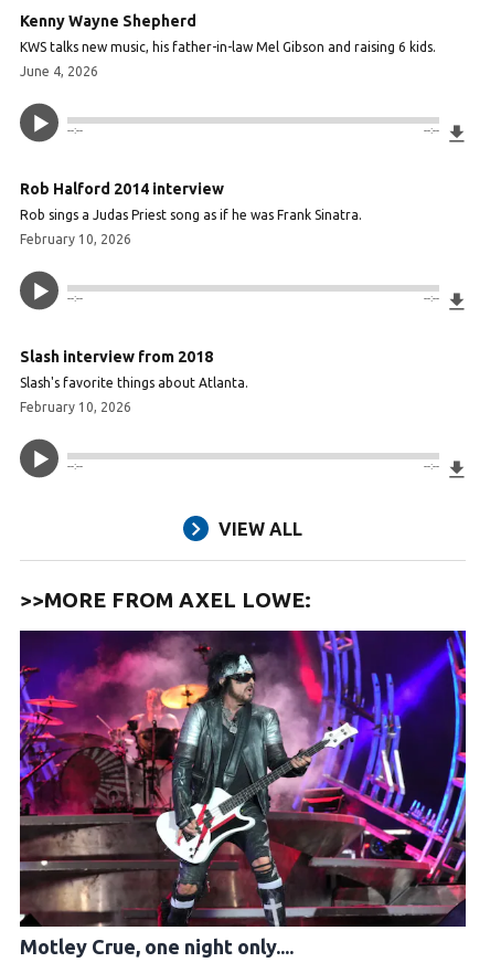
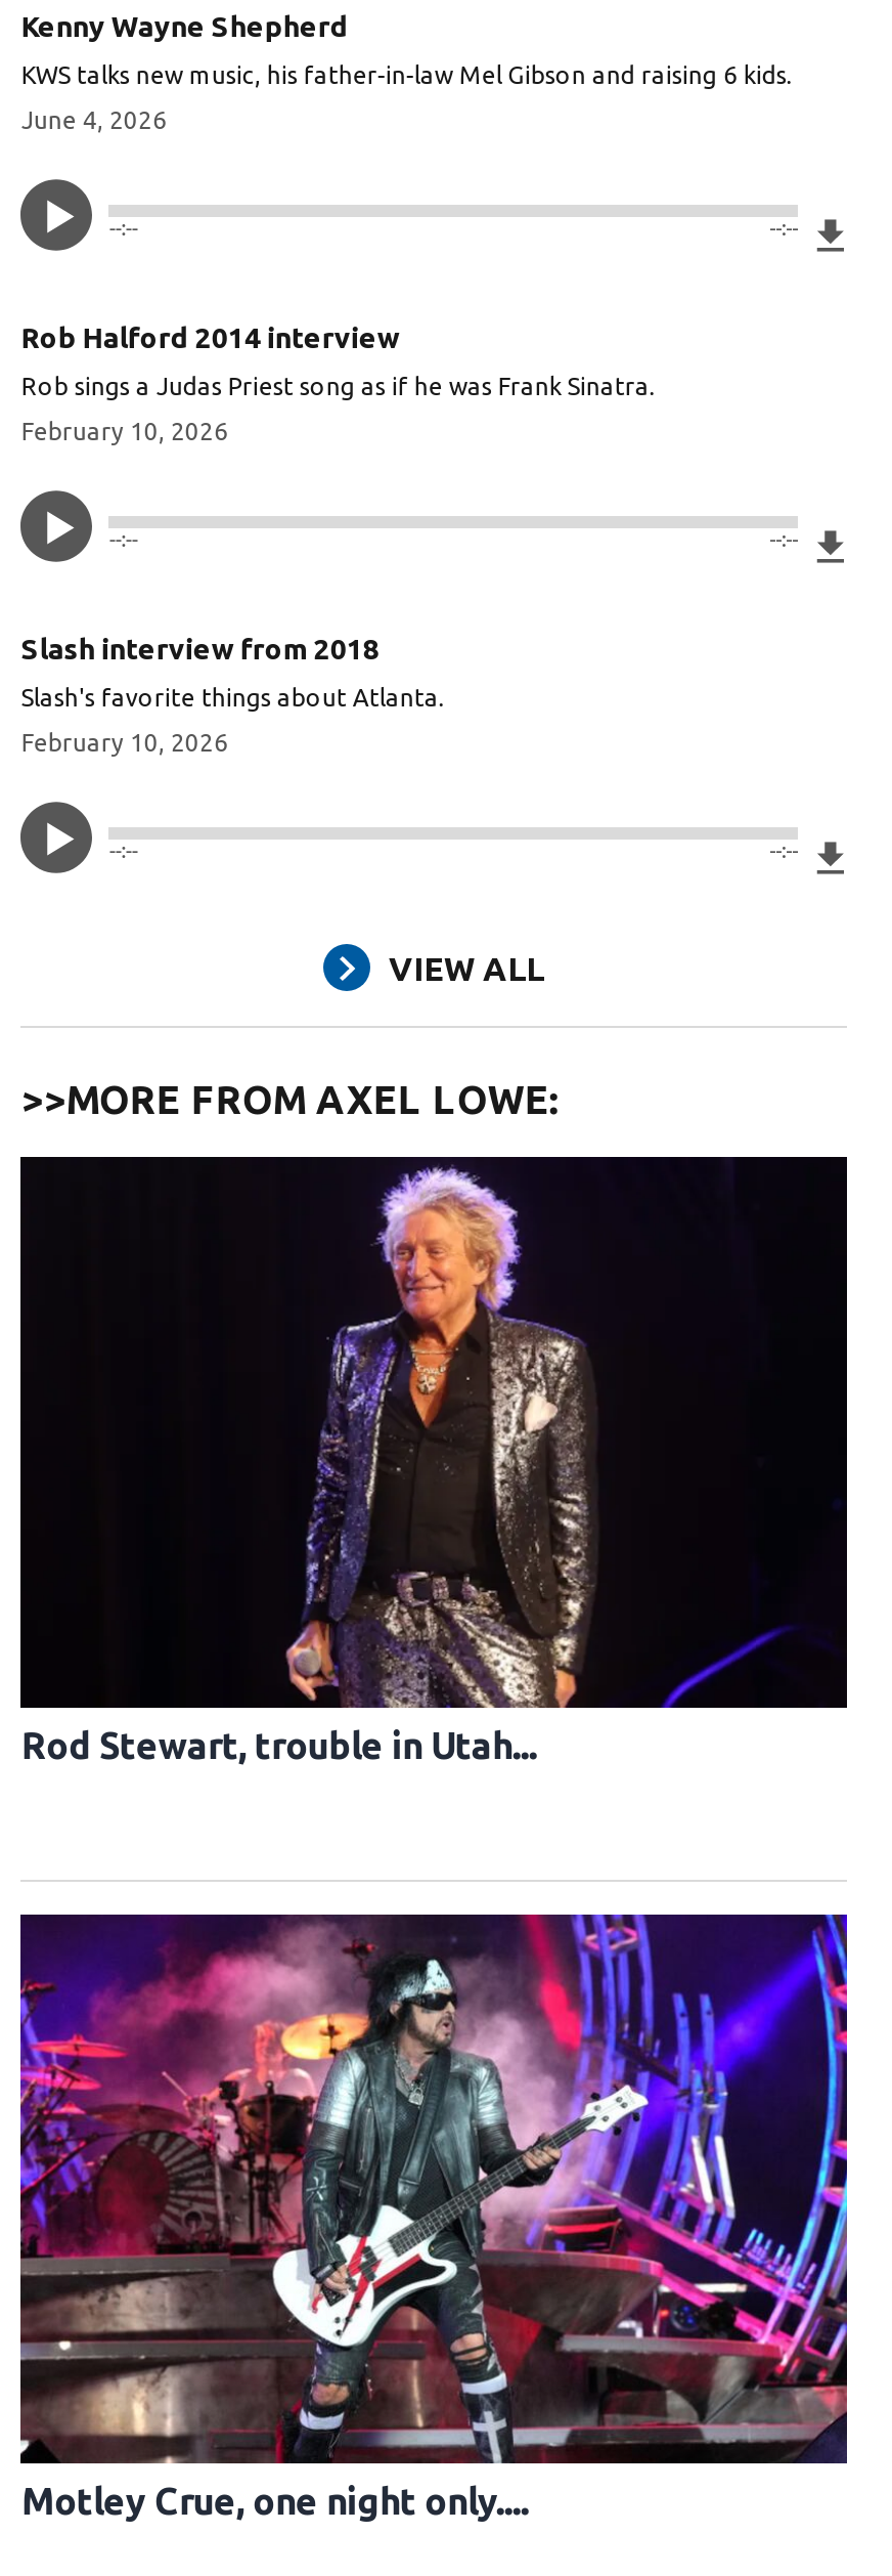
none -> [18,1155,849,1764] [image] | Rod Stewart, trouble in Utah...

